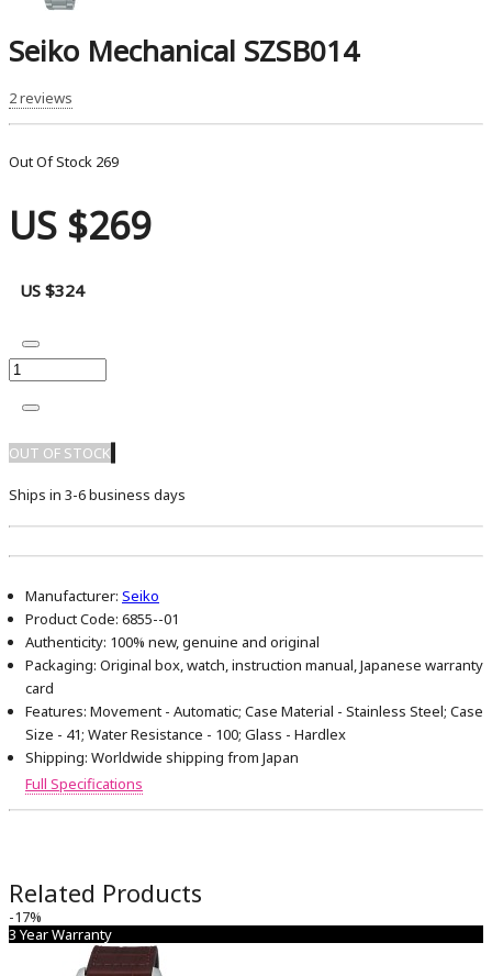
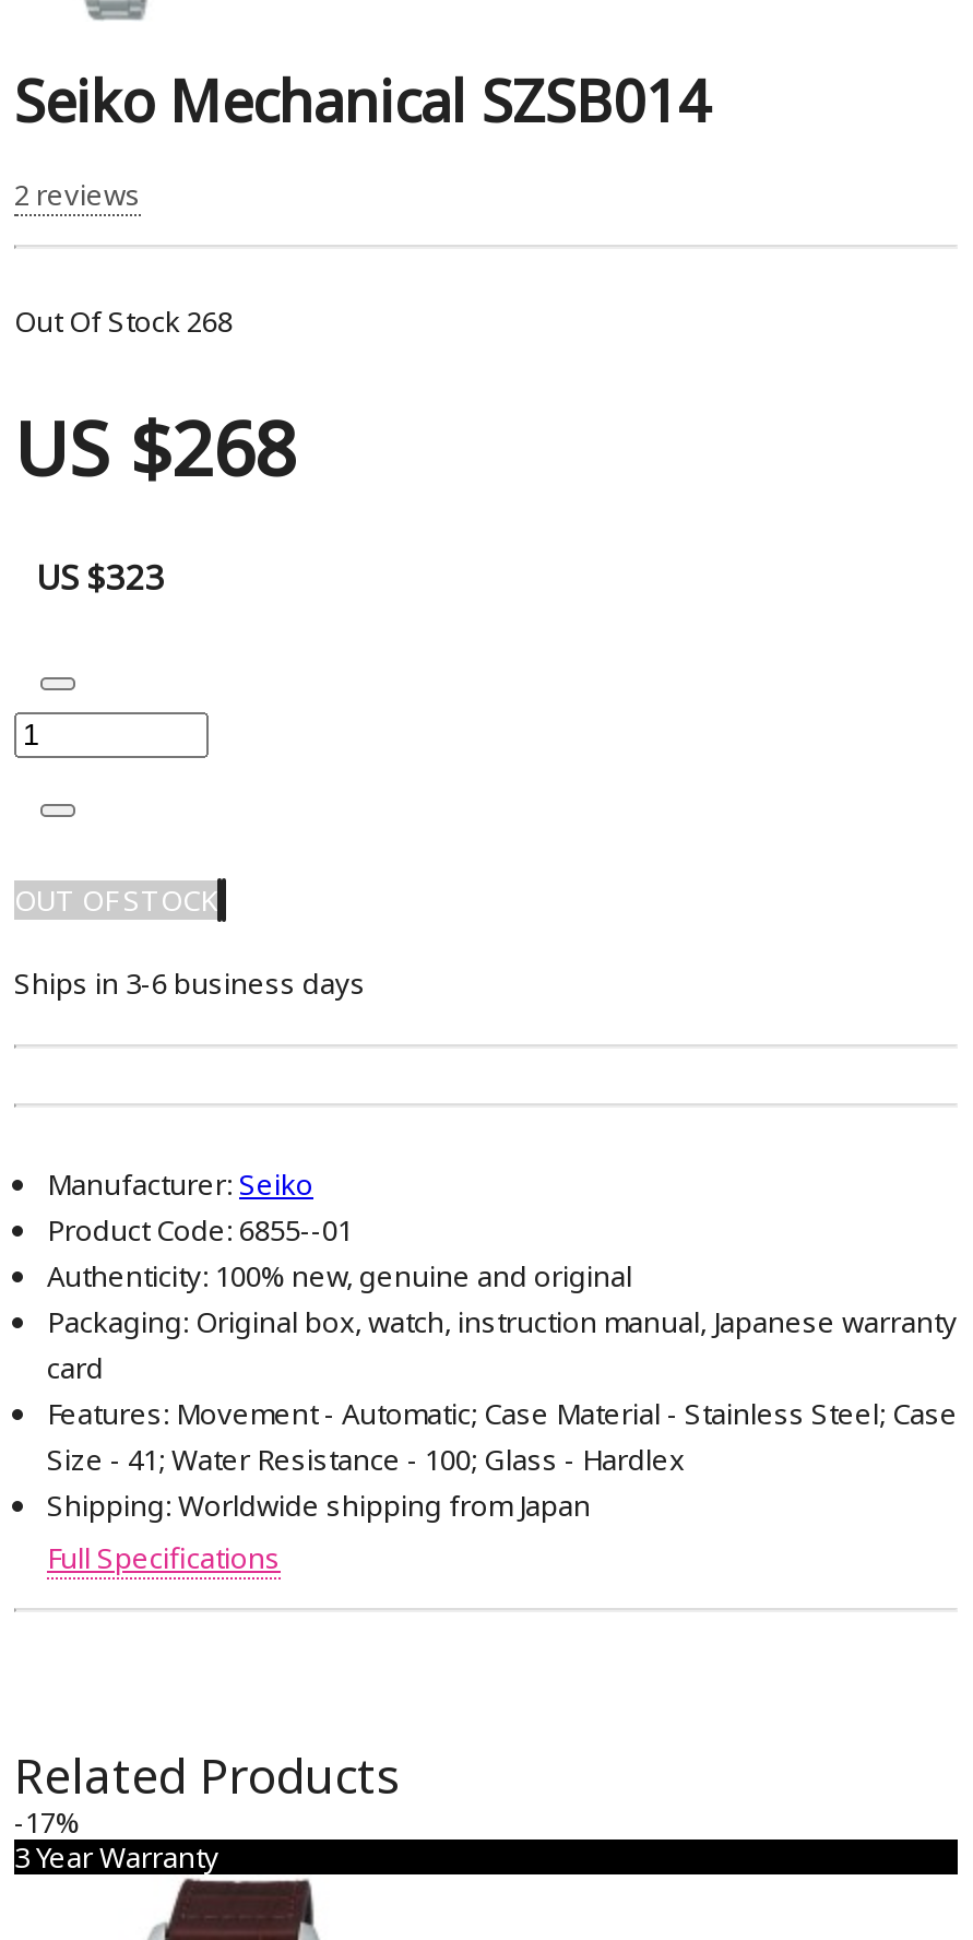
[9,151,119,171] Out Of Stock 269 -> [14,301,233,340] Out Of Stock 268
[9,200,150,251] US $269 -> [14,398,296,498] US $268
[20,279,85,301] US $324 -> [36,555,165,599] US $323

